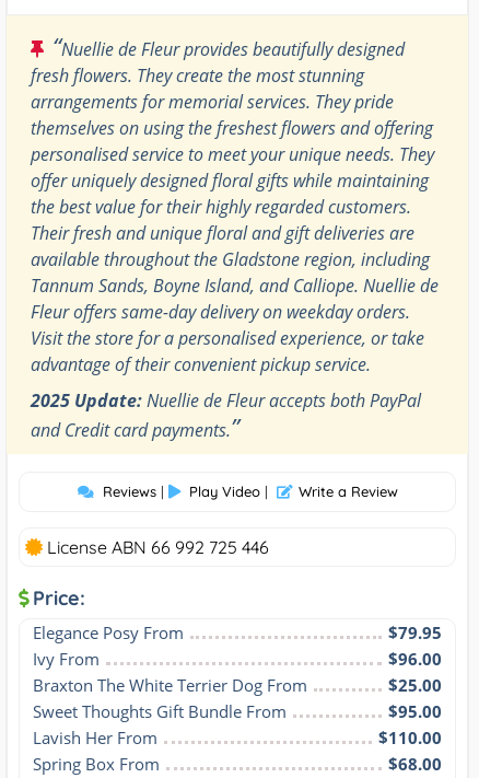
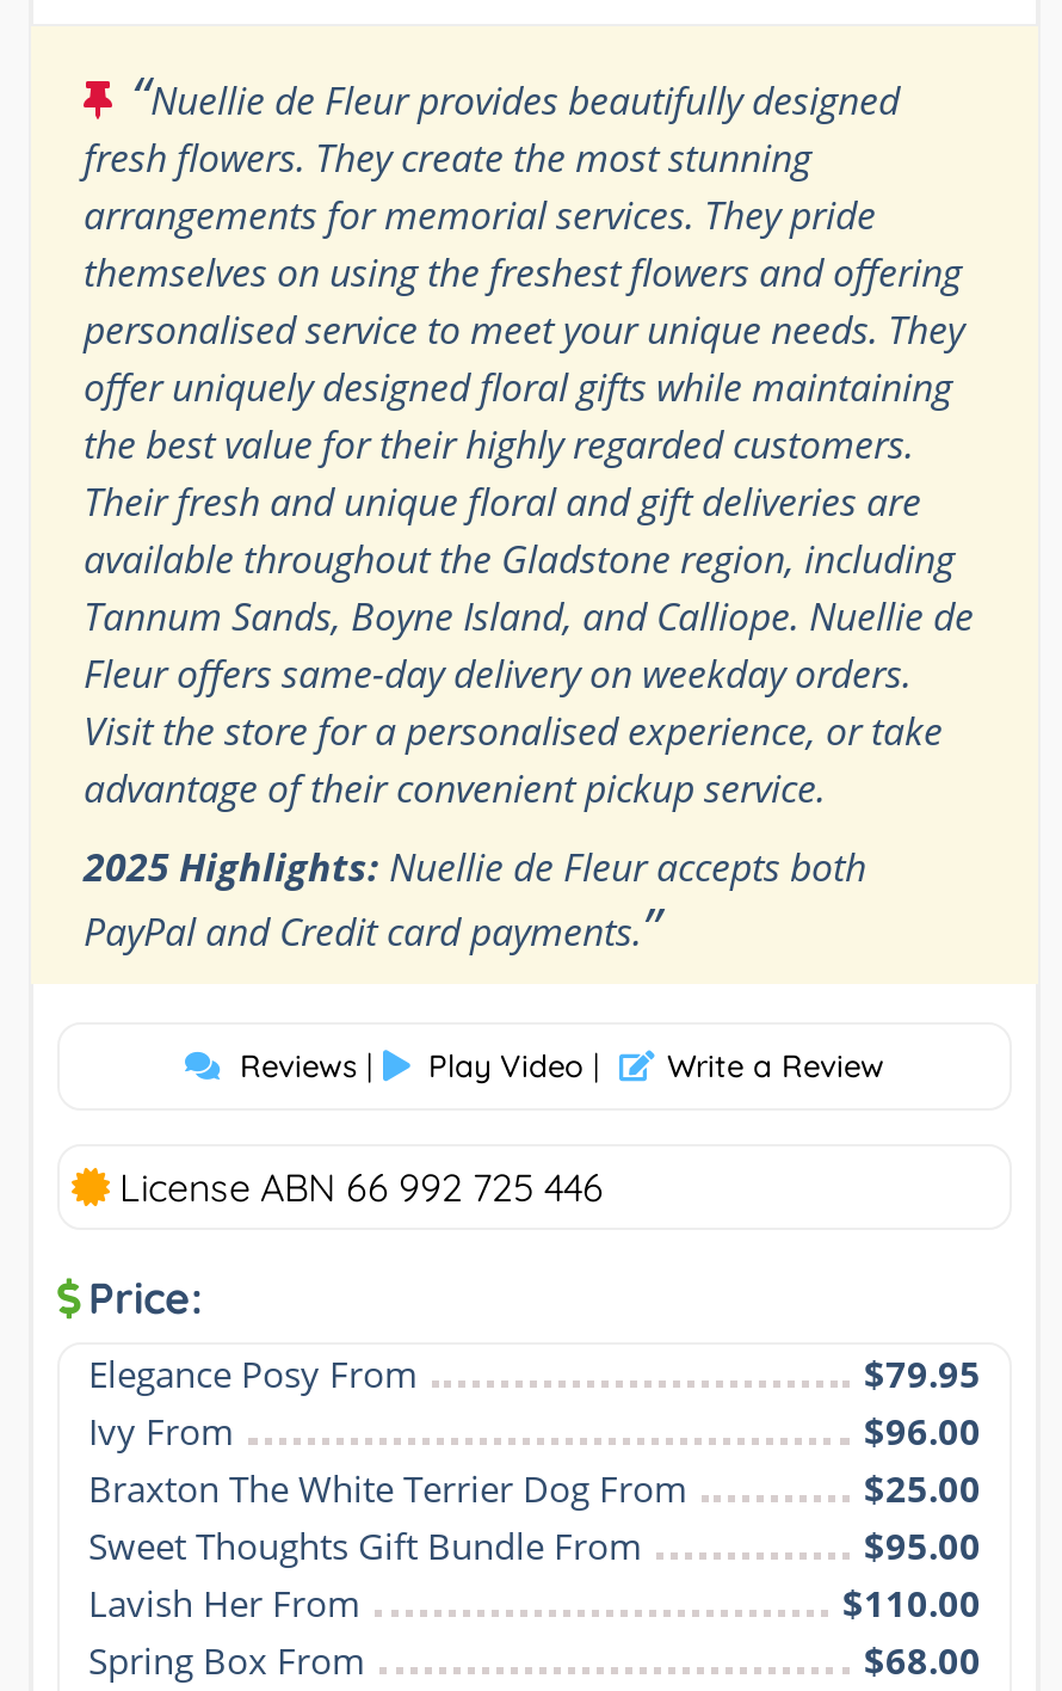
[31,388,421,443] 2025 Update: Nuellie de Fleur accepts both PayPal | and Credit card payments.” -> [84,840,866,960] 2025 Highlights: Nuellie de Fleur accepts both | PayPal and Credit card payments.”

